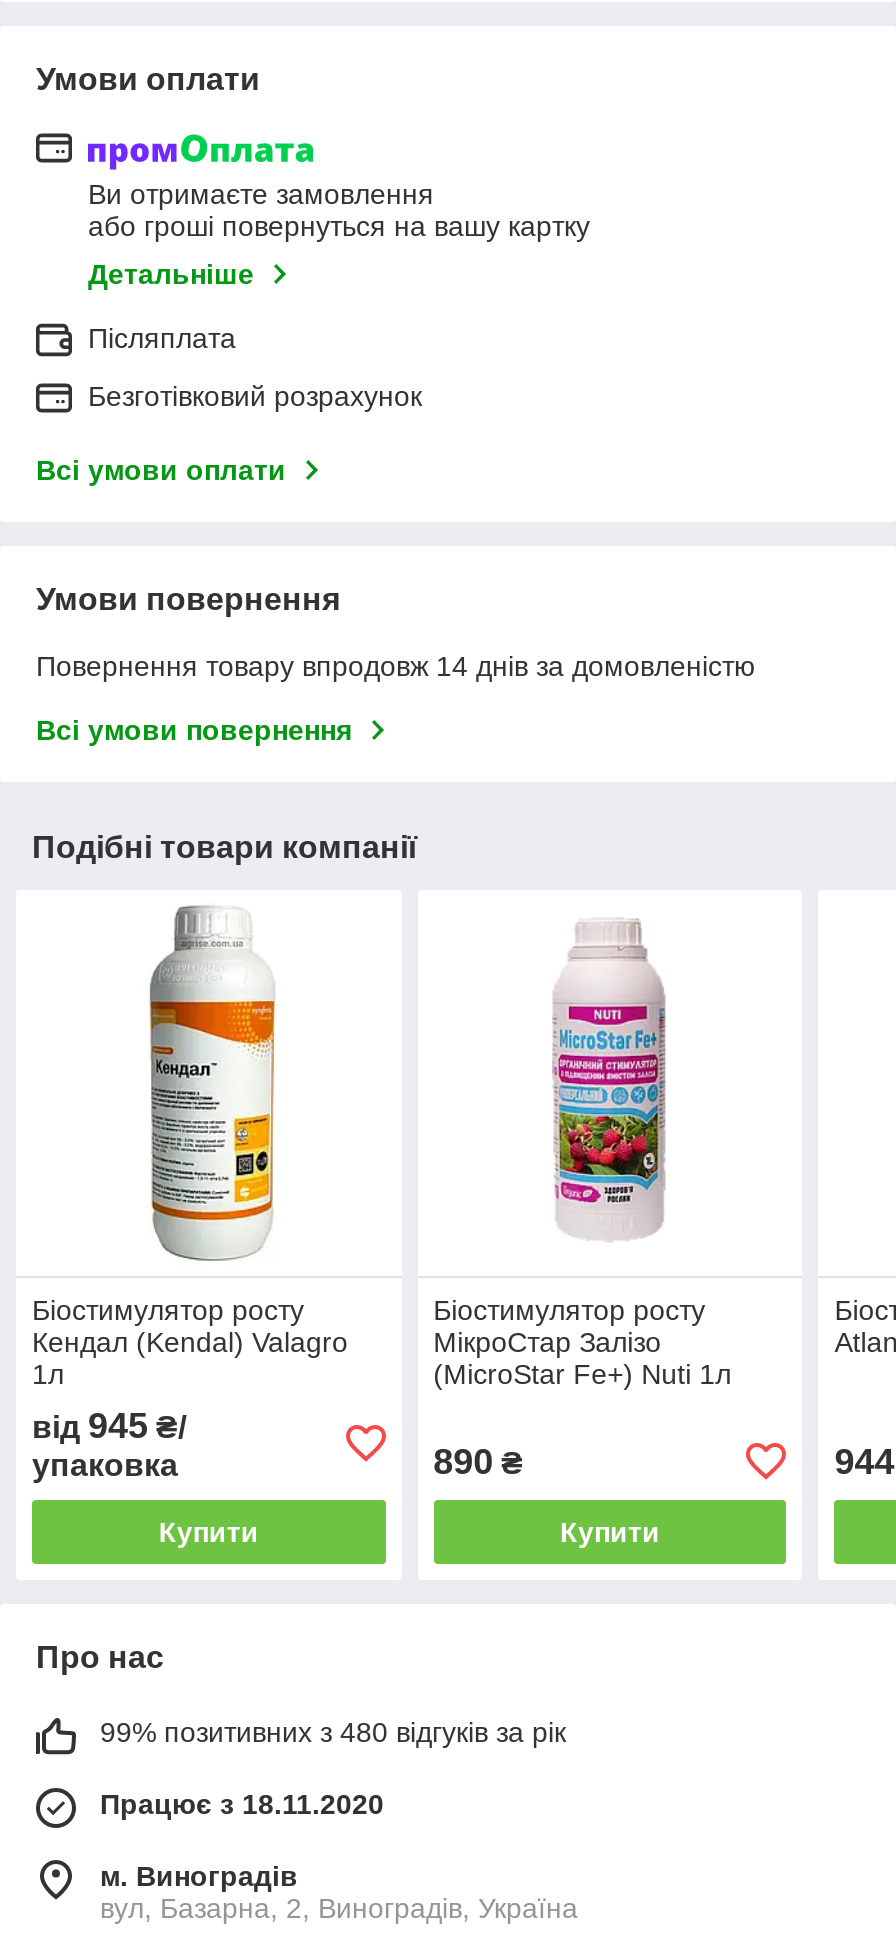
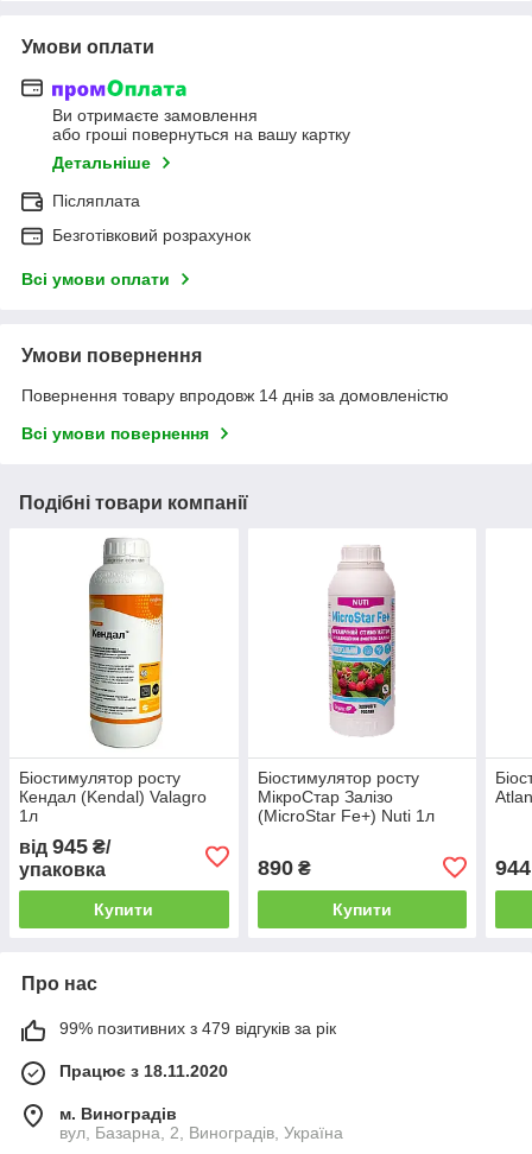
[100,1716,566,1748] 99% позитивних з 480 відгуків за рік -> [59,1018,336,1037] 99% позитивних з 479 відгуків за рік

